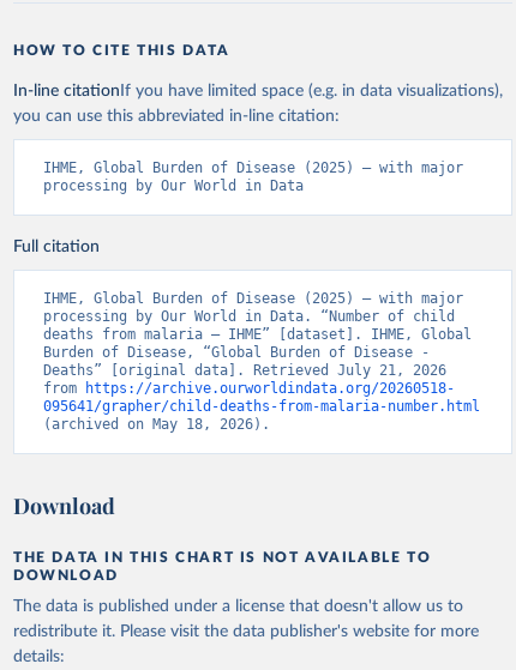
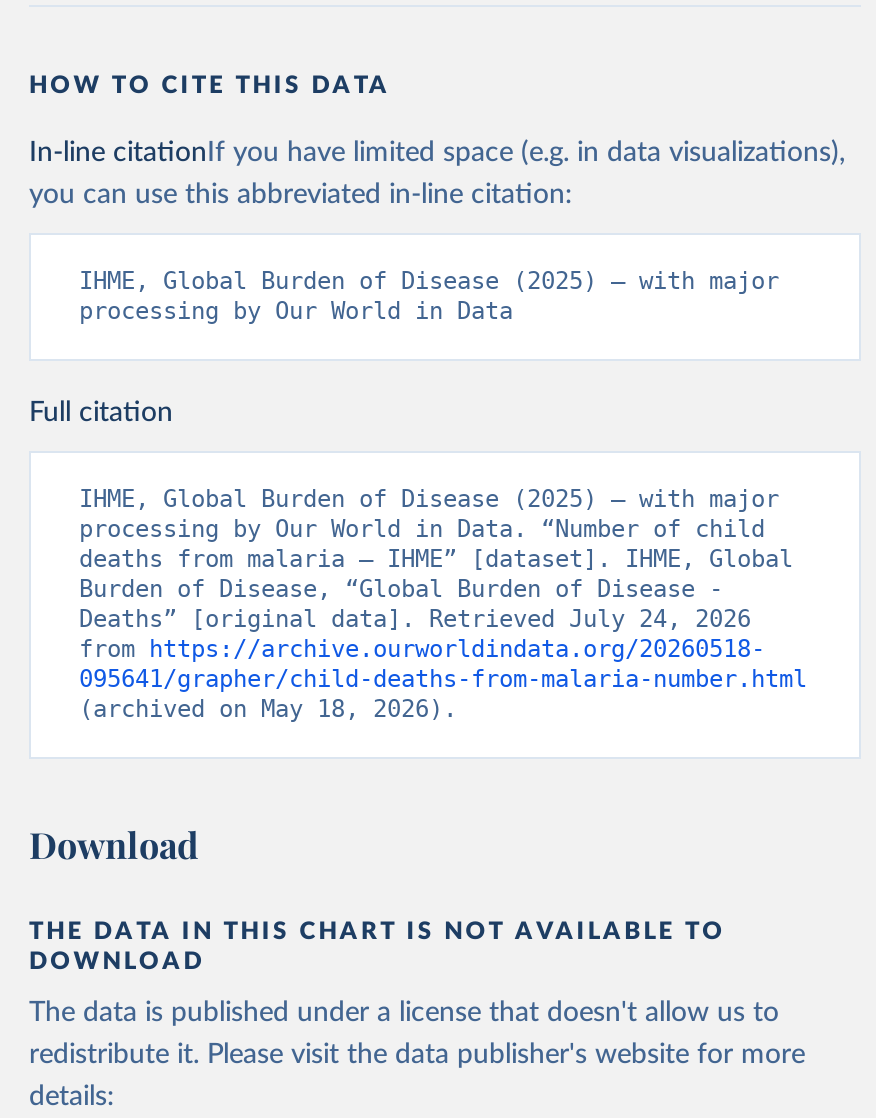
[43,363,446,379] Deaths” [original data]. Retrieved July 21, 2026 -> [79,605,751,633] Deaths” [original data]. Retrieved July 24, 2026

